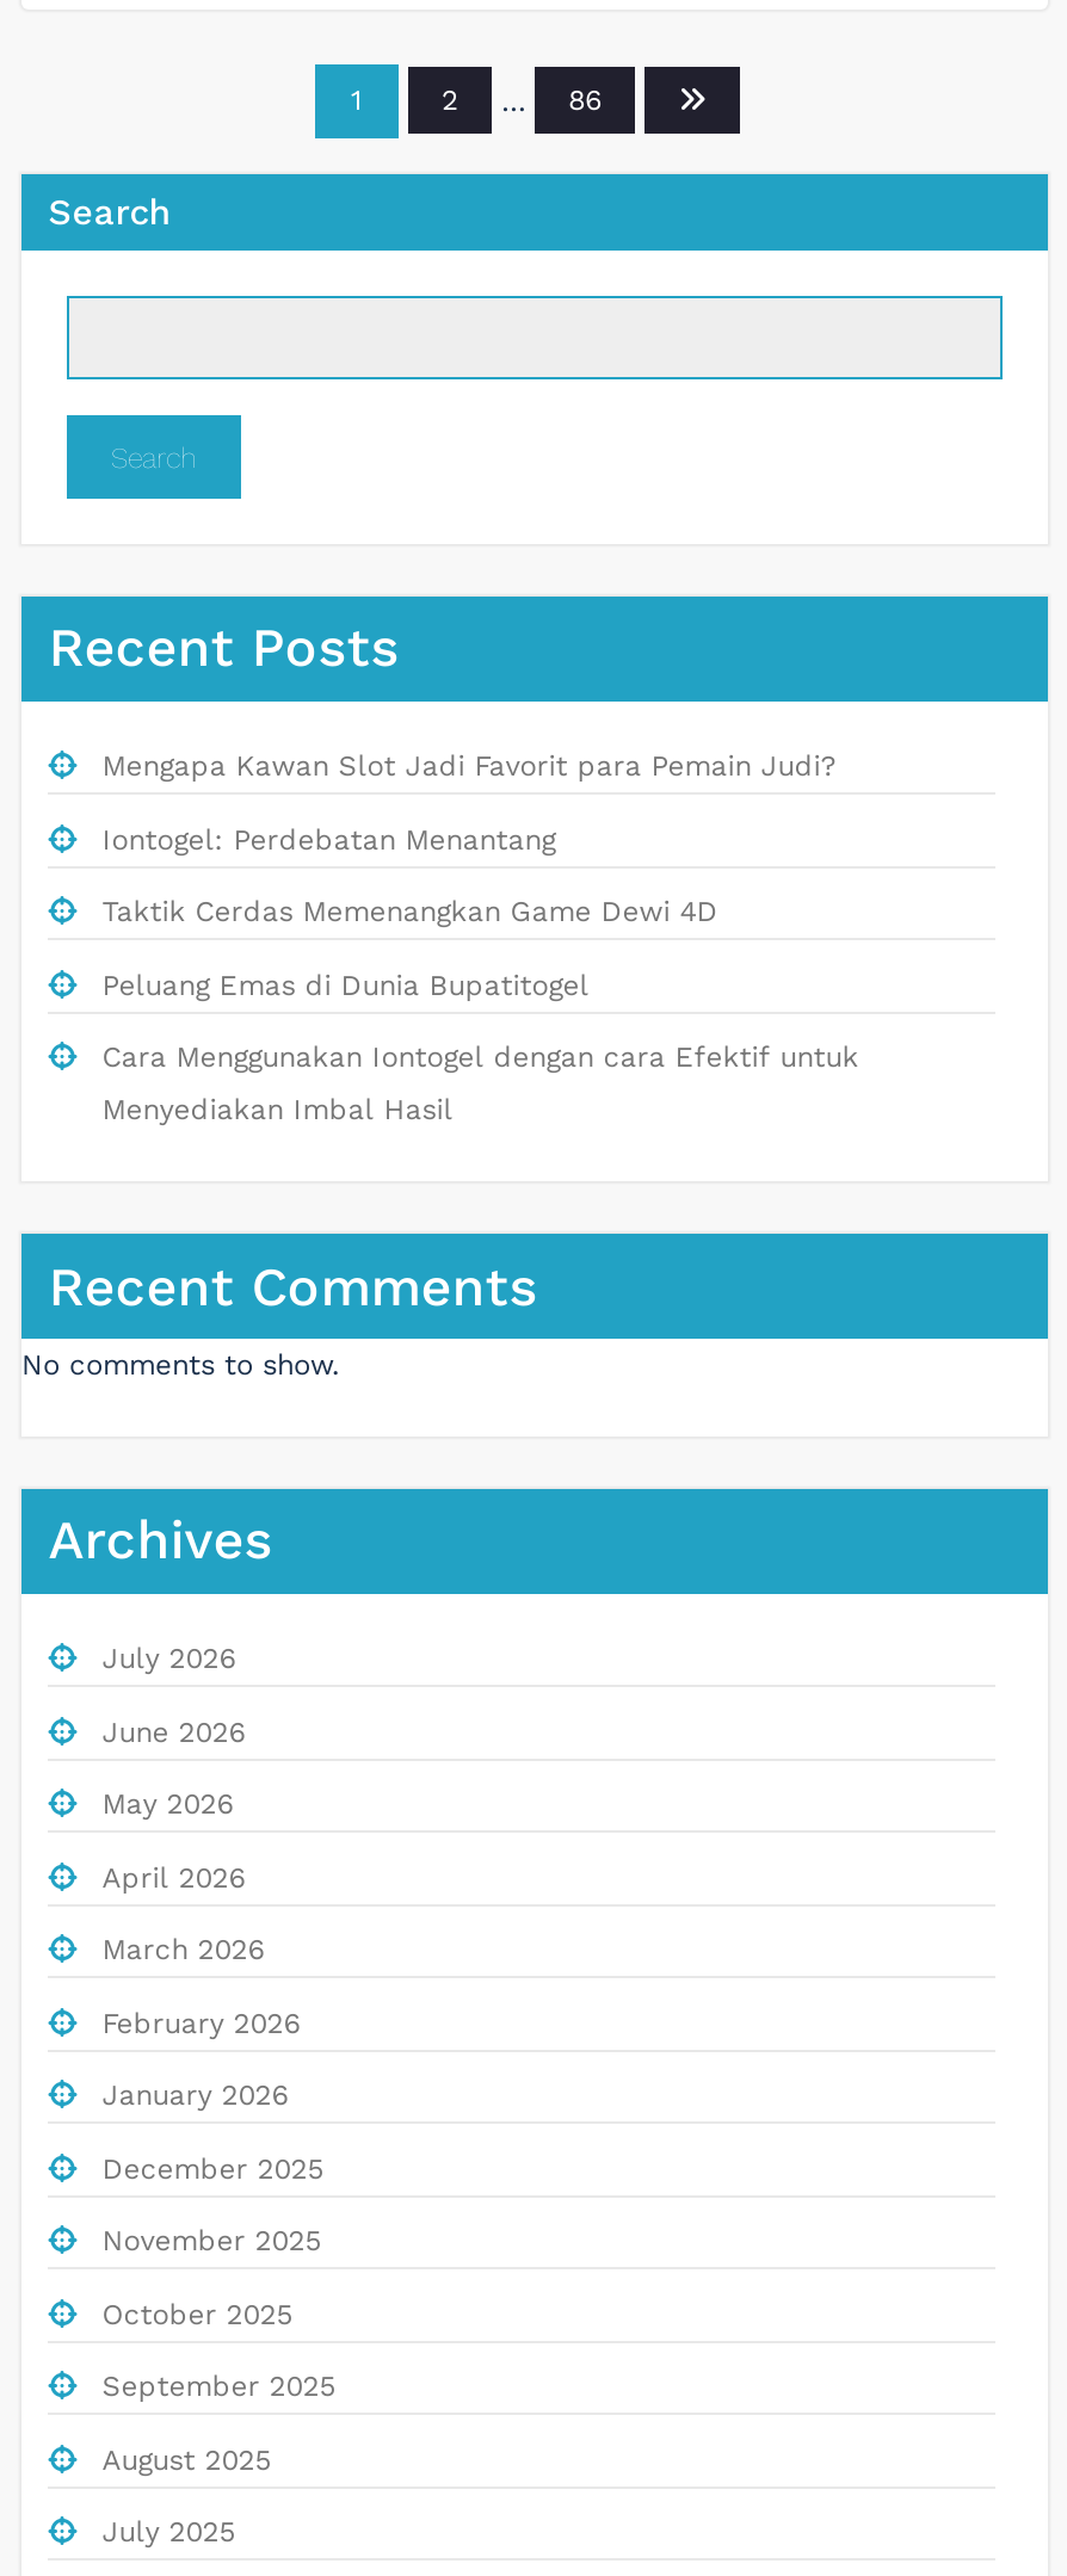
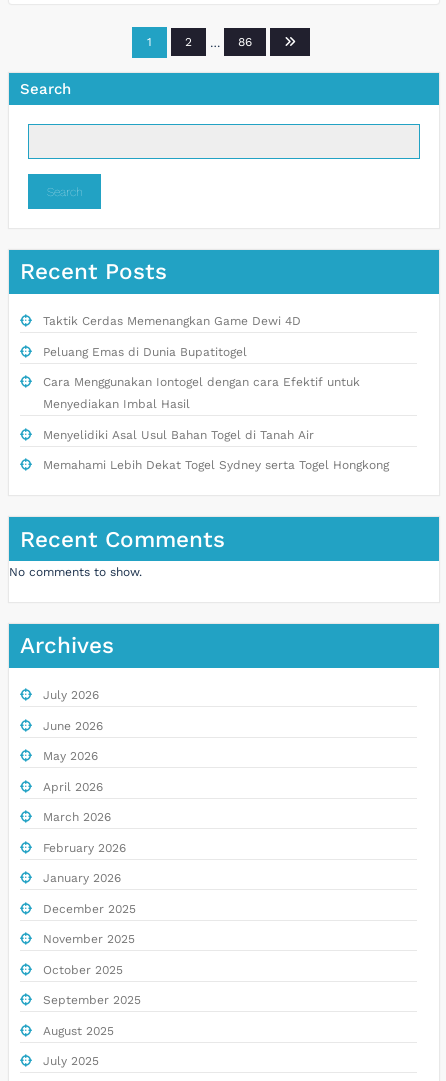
[102,750,837,856] Mengapa Kawan Slot Jadi Favorit para Pemain Judi? | Iontogel: Perdebatan Menantang -> none
moved [102,895,859,1127] -> [43,314,360,411]: Taktik Cerdas Memenangkan Game Dewi 4D | Peluang Emas di Dunia Bupatitogel | Cara Menggunakan Iontogel dengan cara Efektif untuk | Menyediakan Imbal Hasil
none -> [43,428,389,472] Menyelidiki Asal Usul Bahan Togel di Tanah Air | Memahami Lebih Dekat Togel Sydney serta Togel Hongkong

